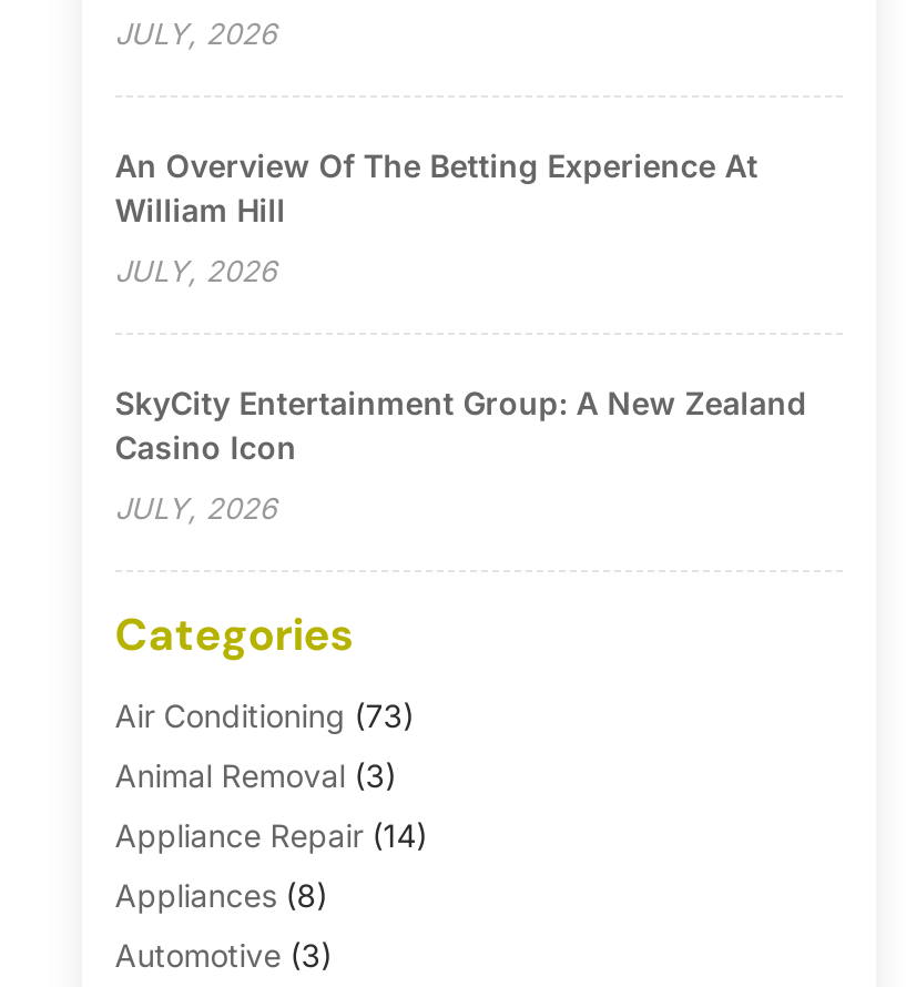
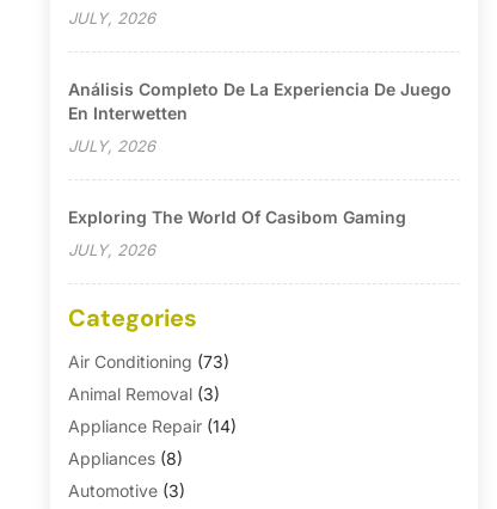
[115,147,758,229] An Overview Of The Betting Experience At | William Hill -> [68,79,451,123] Análisis Completo De La Experiencia De Juego | En Interwetten
[115,384,807,466] SkyCity Entertainment Group: A New Zealand | Casino Icon -> [68,207,406,227] Exploring The World Of Casibom Gaming

